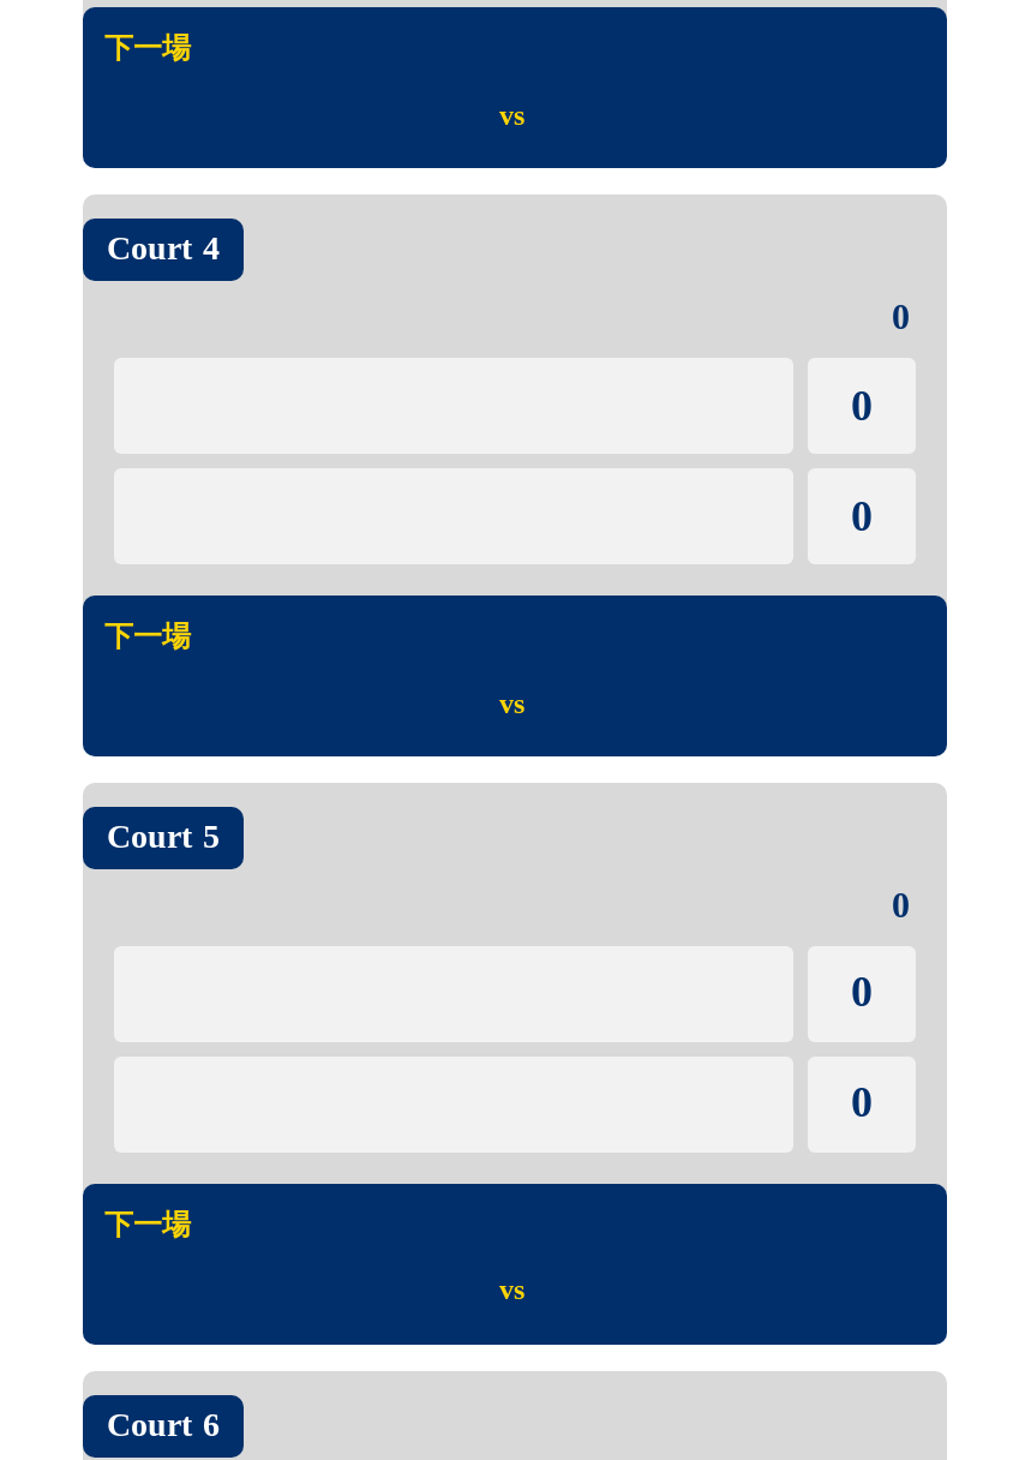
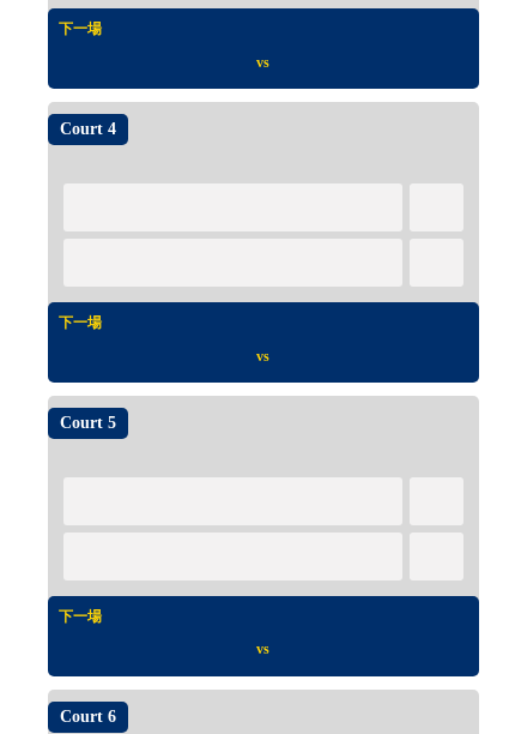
[851,299,911,540] 0 | 0 | 0 -> none
[851,887,911,1127] 0 | 0 | 0 -> none

